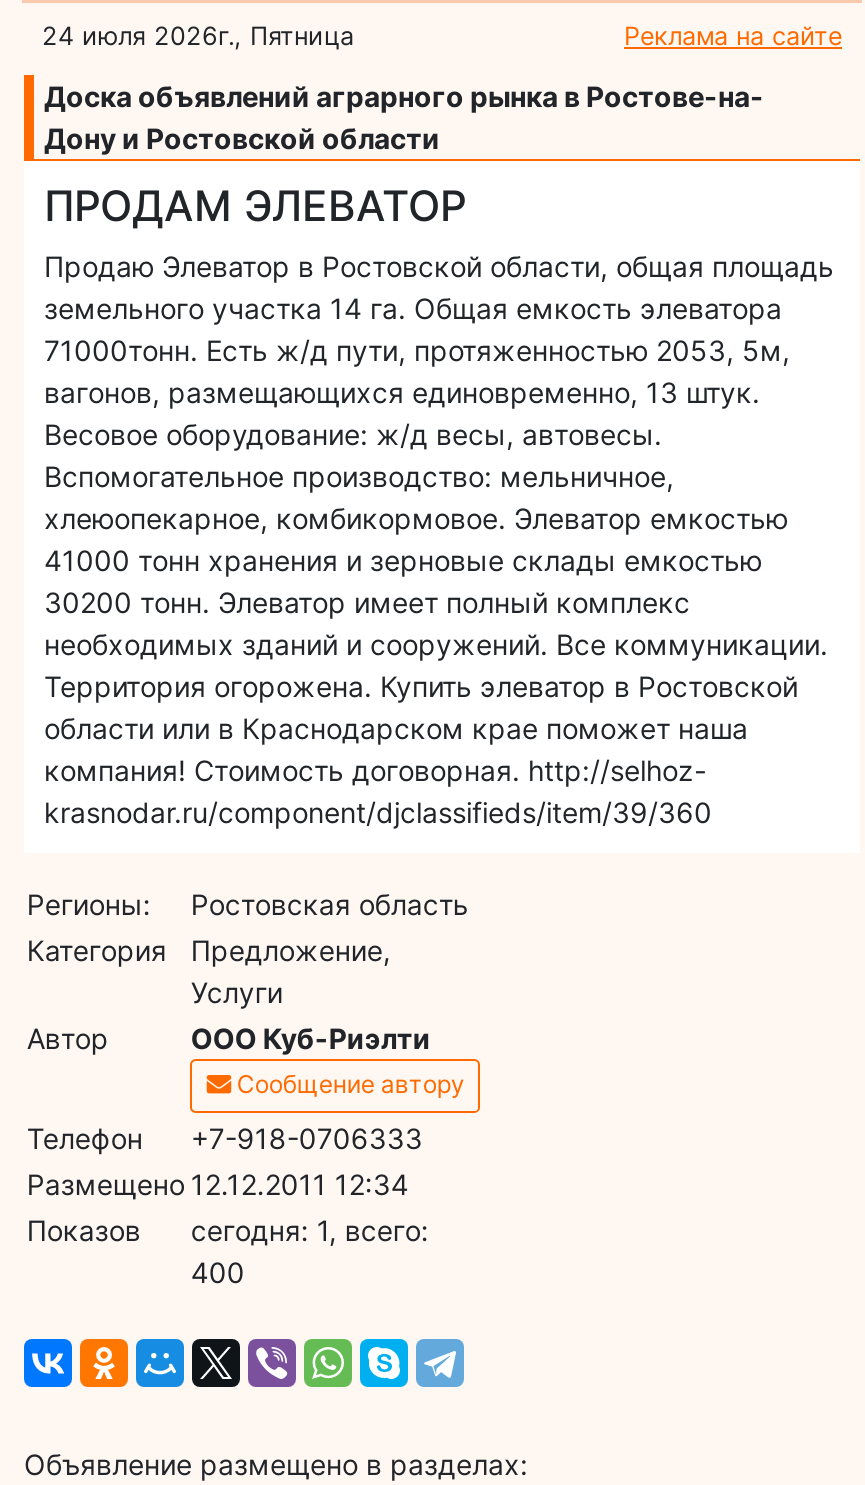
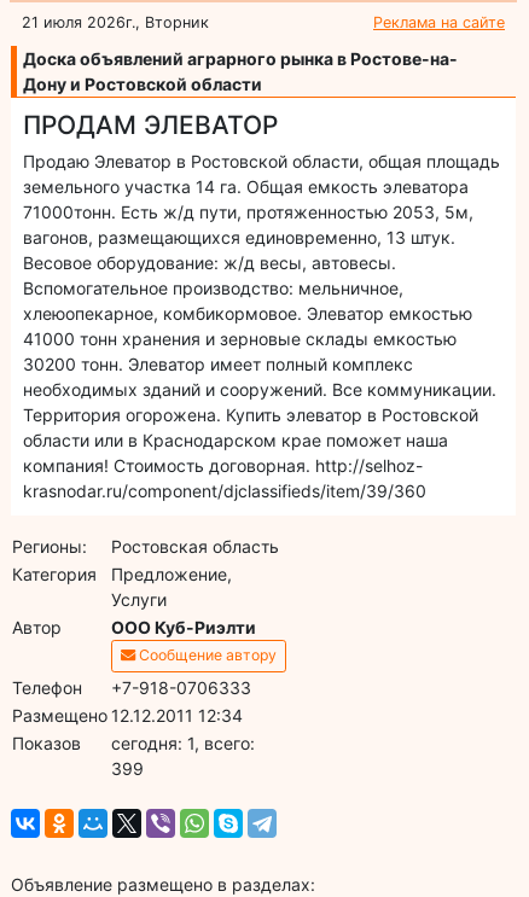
[42,20,354,50] 24 июля 2026г., Пятница -> [22,13,209,31] 21 июля 2026г., Вторник
[191,1254,245,1288] 400 -> [112,758,144,778] 399

